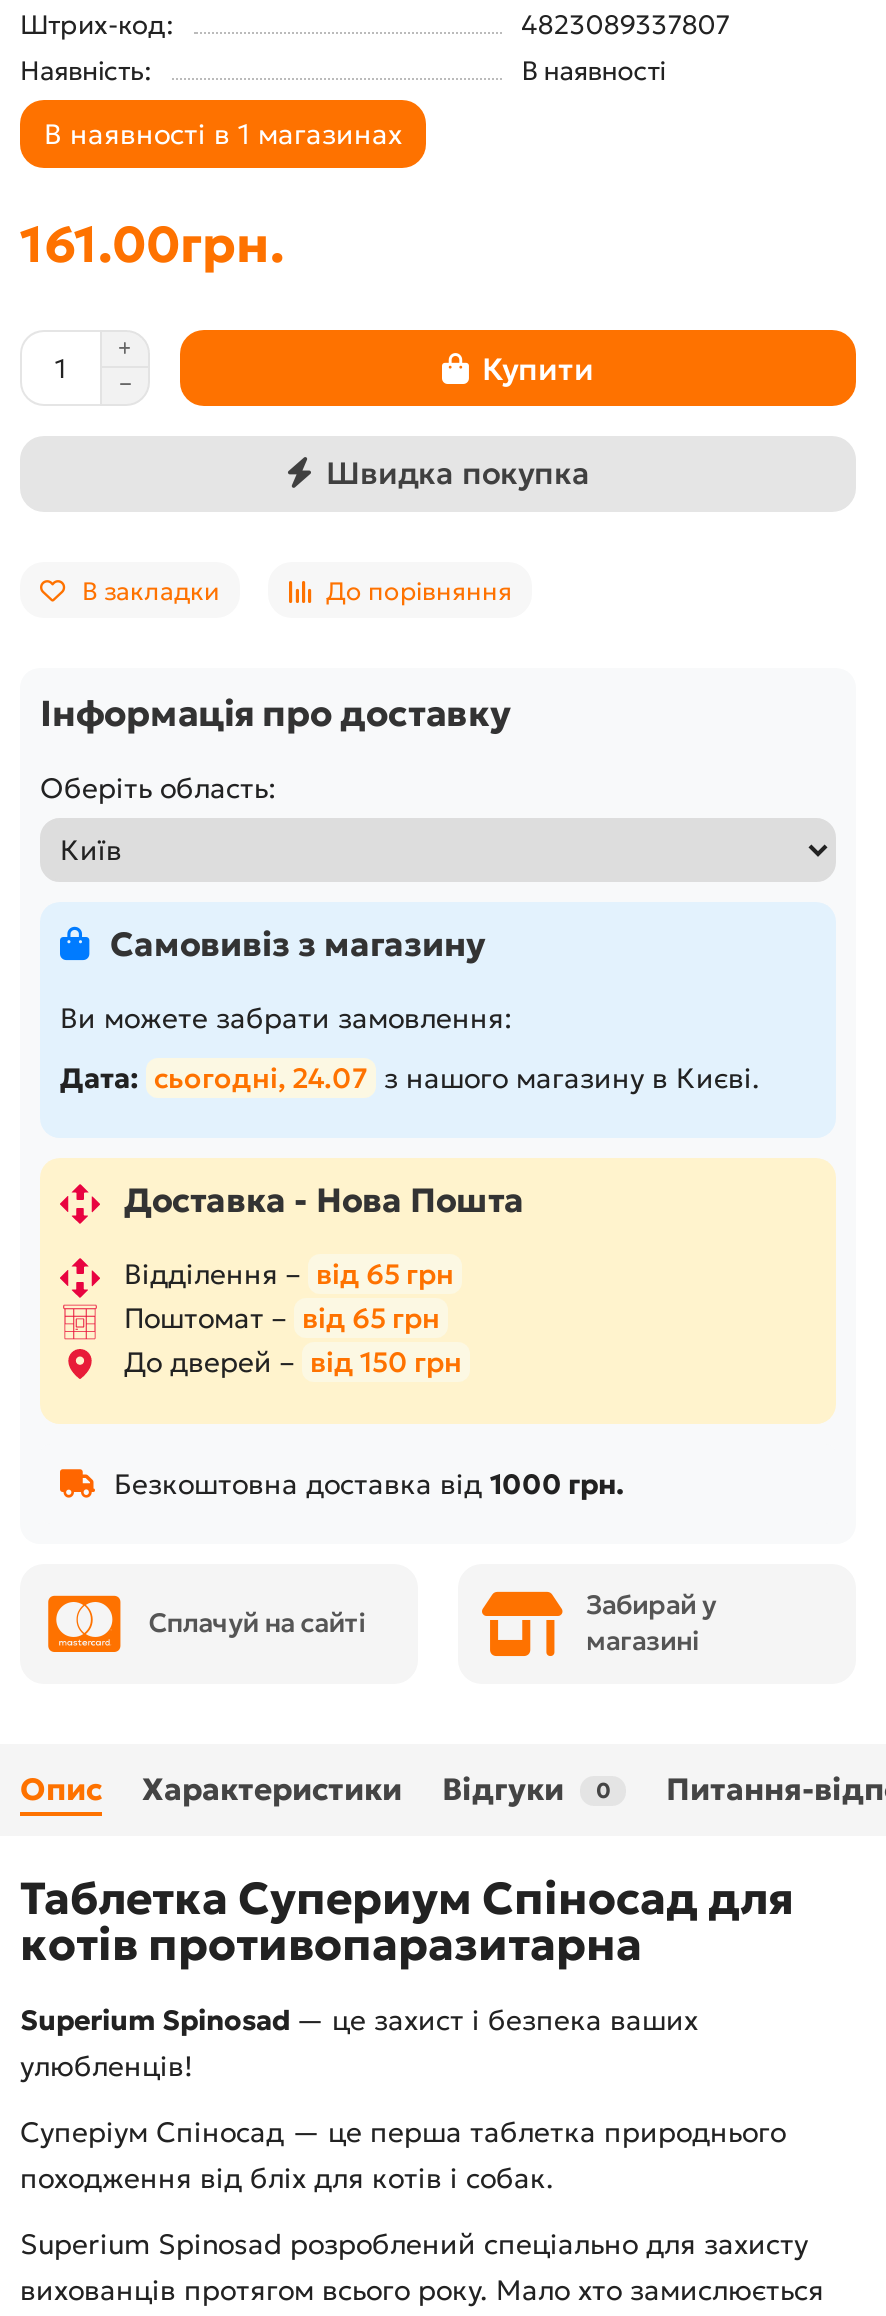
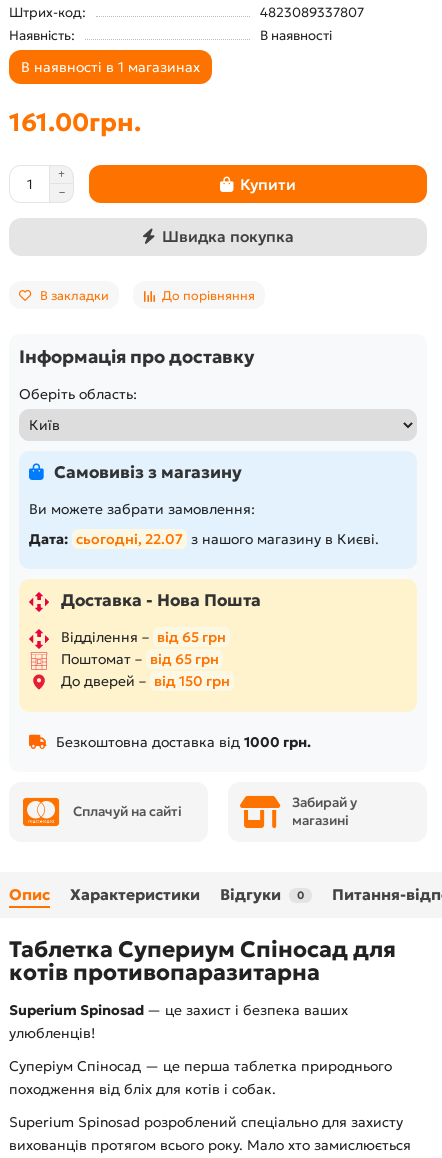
[60,1061,760,1097] Дата: сьогодні, 24.07 з нашого магазину в Києві. -> [29,530,379,548] Дата: сьогодні, 22.07 з нашого магазину в Києві.

